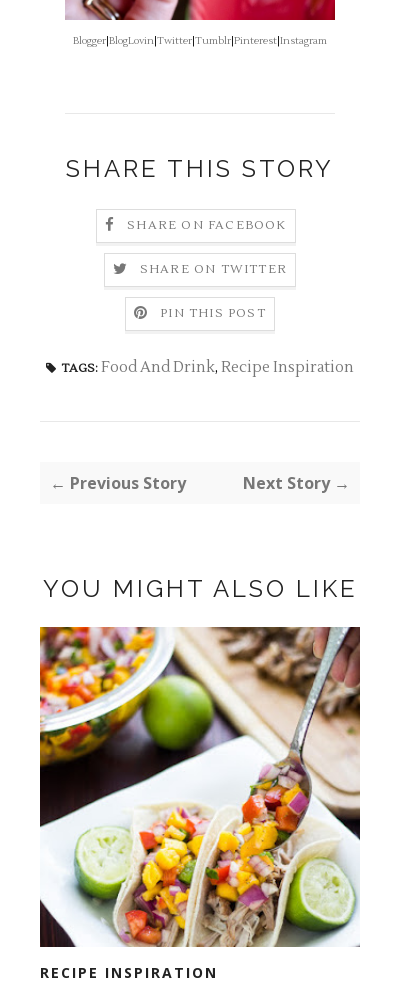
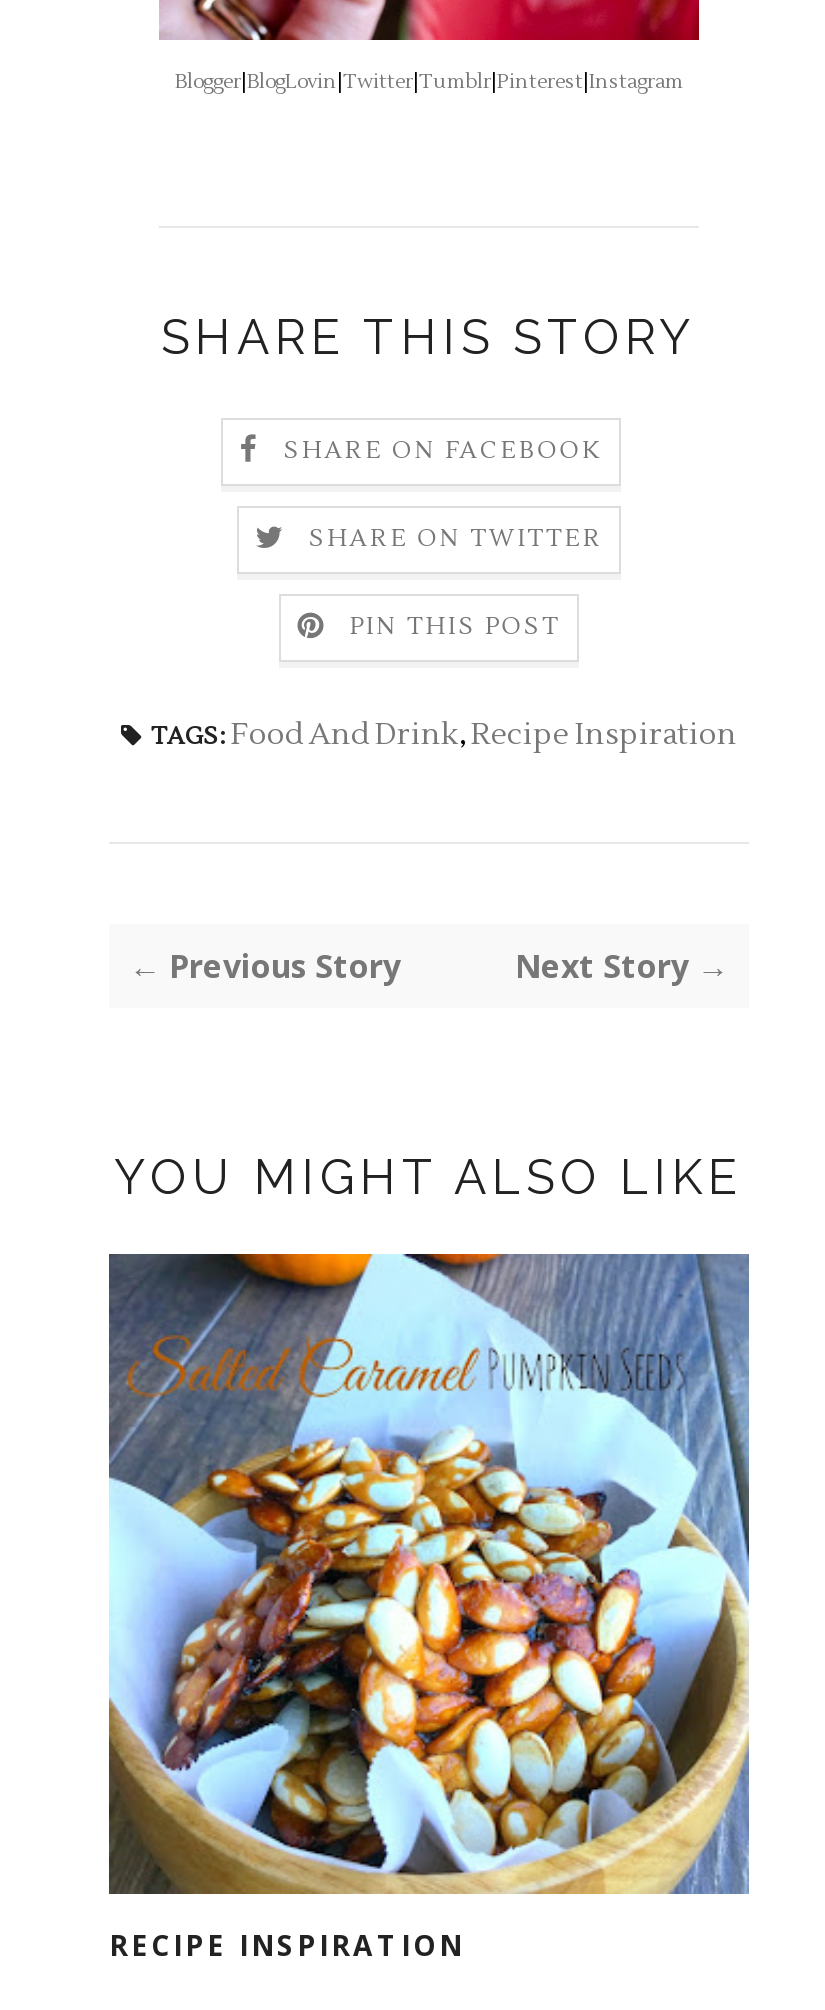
[39,626,361,948] [image] -> [107,1252,751,1896] [image]

